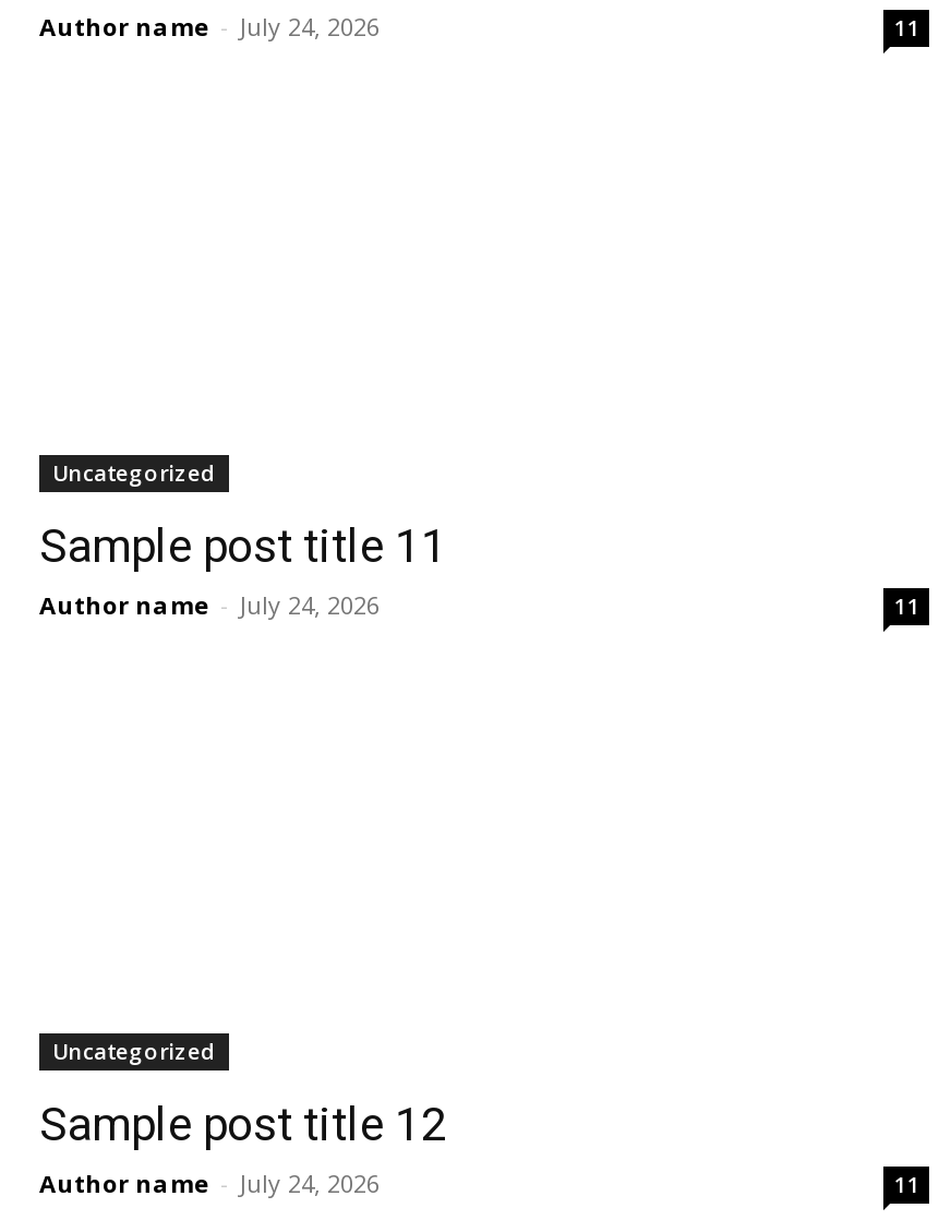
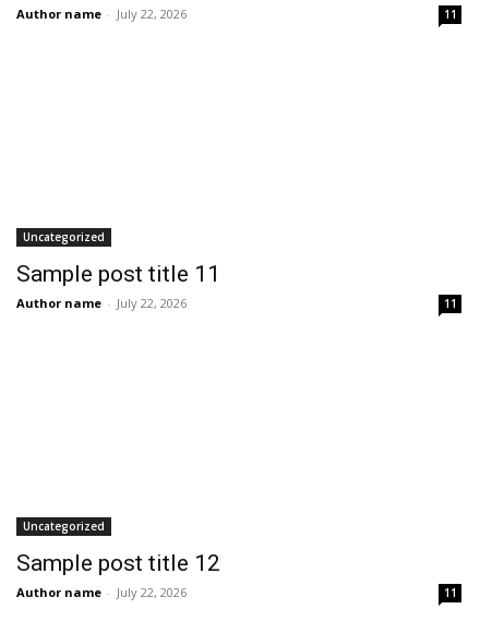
[39,10,380,43] Author name - July 24, 2026 -> [16,5,187,22] Author name - July 22, 2026
[39,588,380,621] Author name - July 24, 2026 -> [16,295,187,311] Author name - July 22, 2026
[39,1167,380,1199] Author name - July 24, 2026 -> [16,584,187,600] Author name - July 22, 2026

